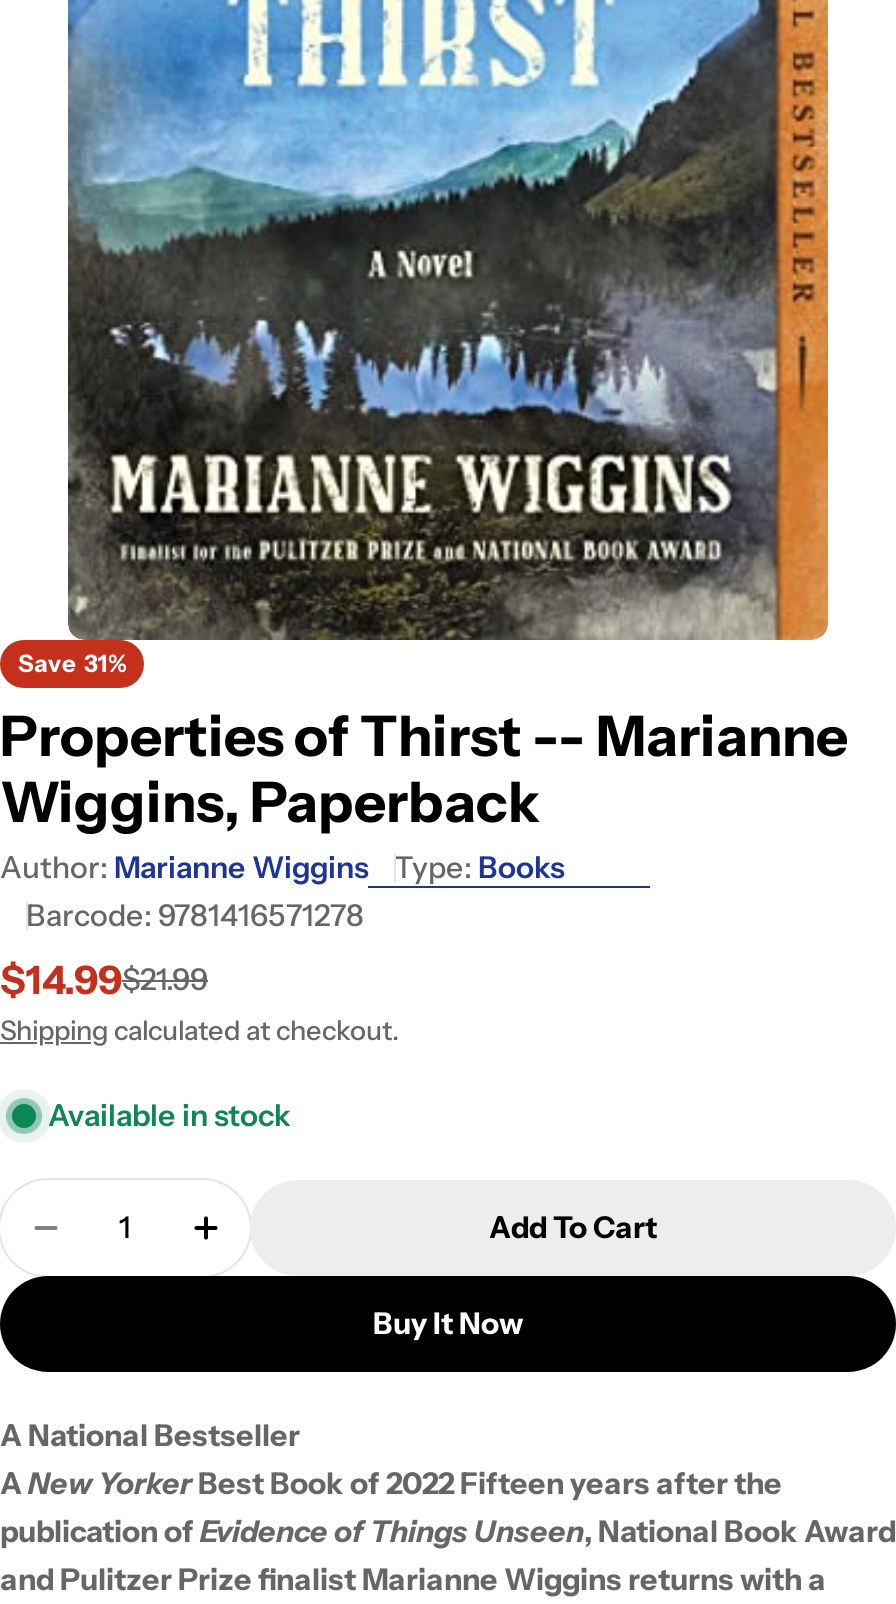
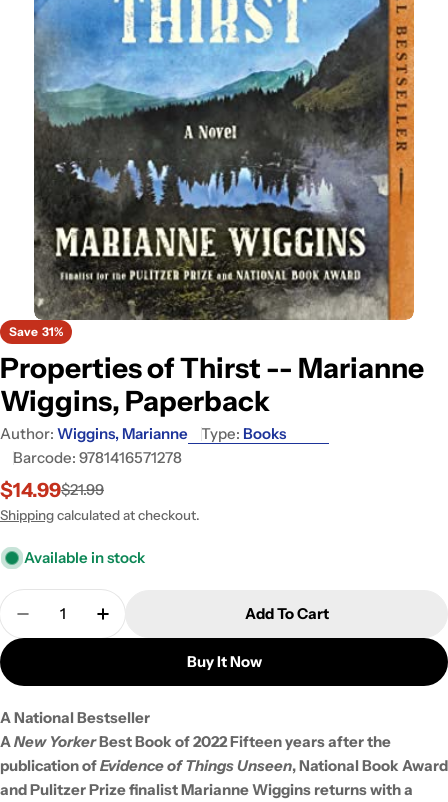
[0,848,368,886] Author: Marianne Wiggins -> [0,424,188,443] Author: Wiggins, Marianne

